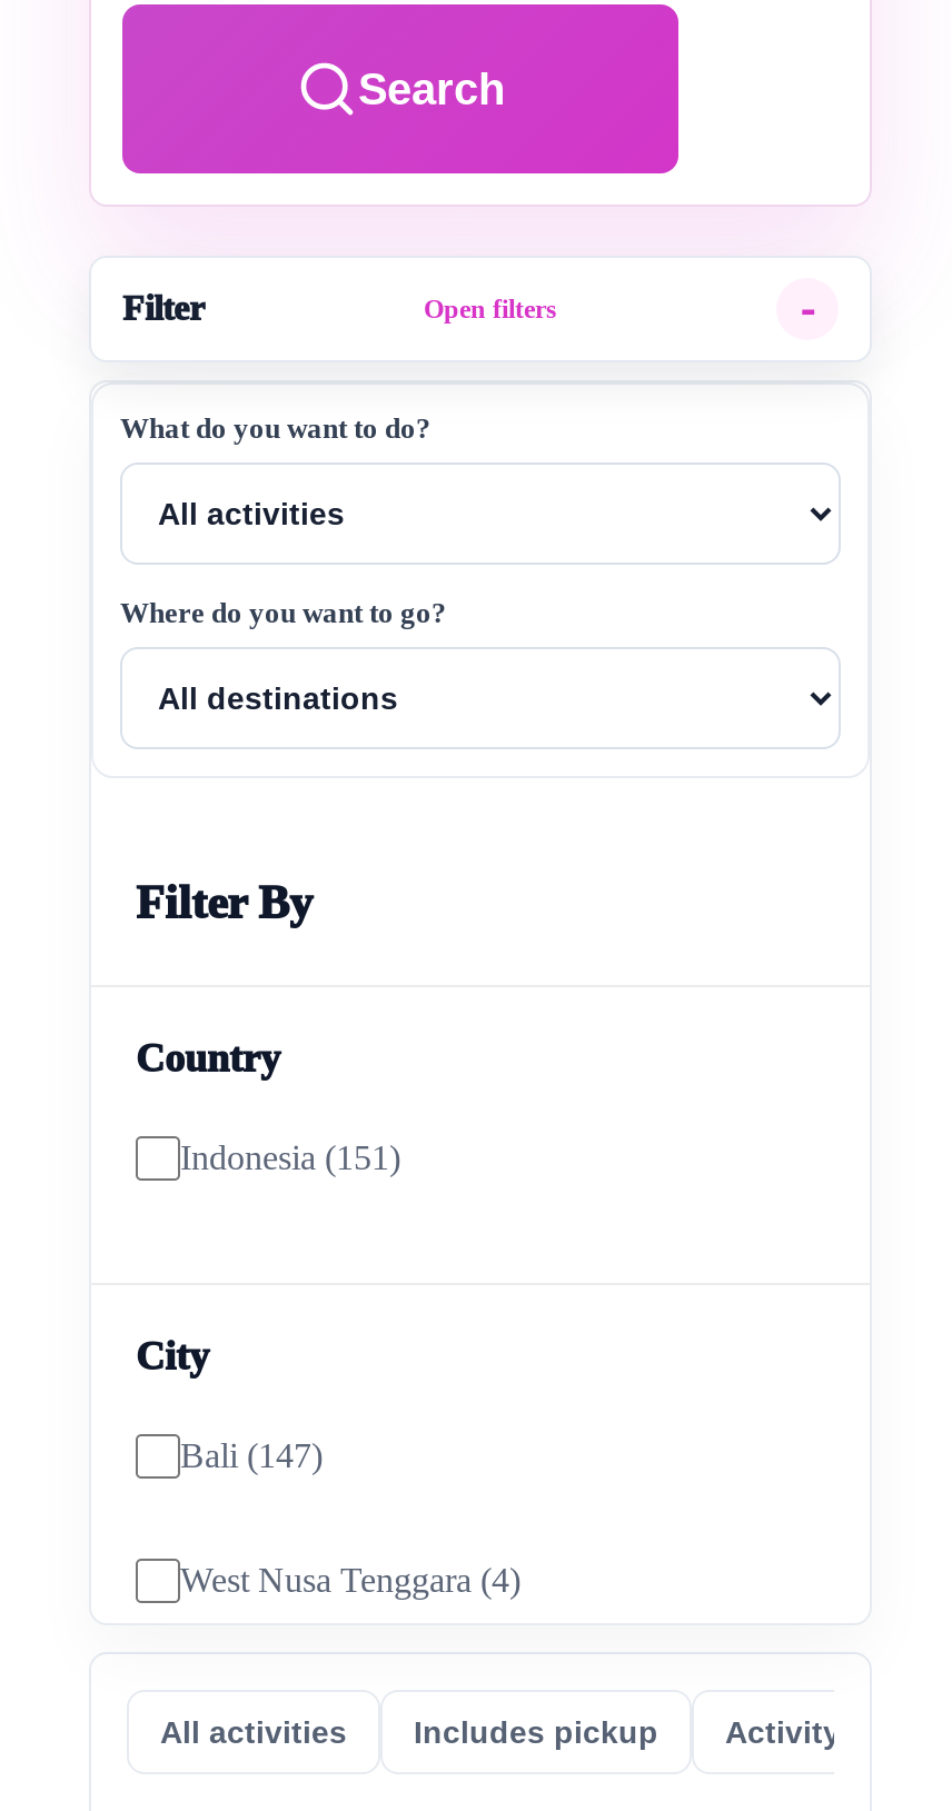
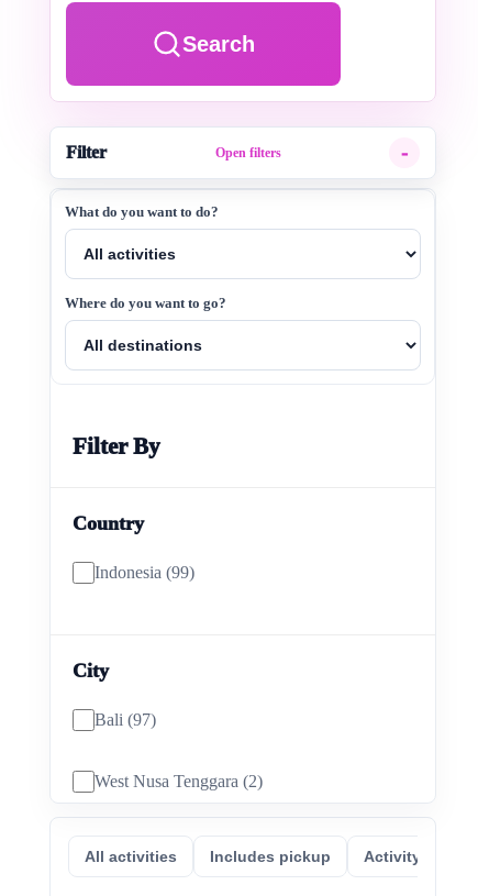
[180,1138,400,1176] Indonesia (151) -> [95,563,194,582] Indonesia (99)
[180,1436,323,1474] Bali (147) -> [95,710,156,729] Bali (97)
[180,1561,520,1599] West Nusa Tenggara (4) -> [95,772,263,790] West Nusa Tenggara (2)

